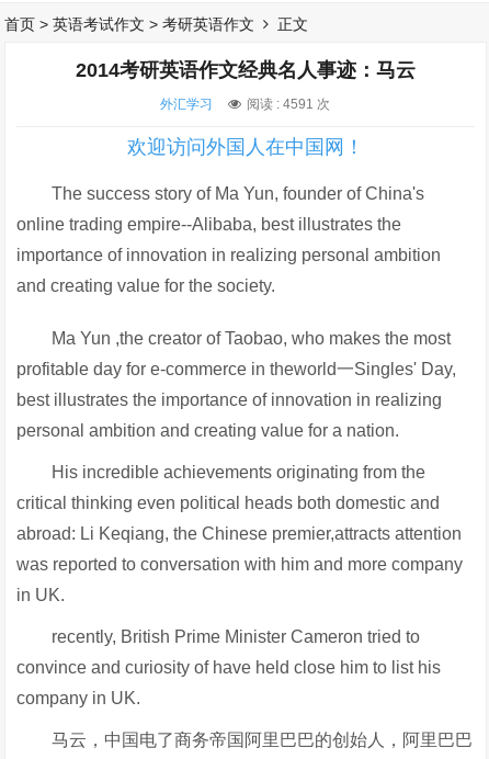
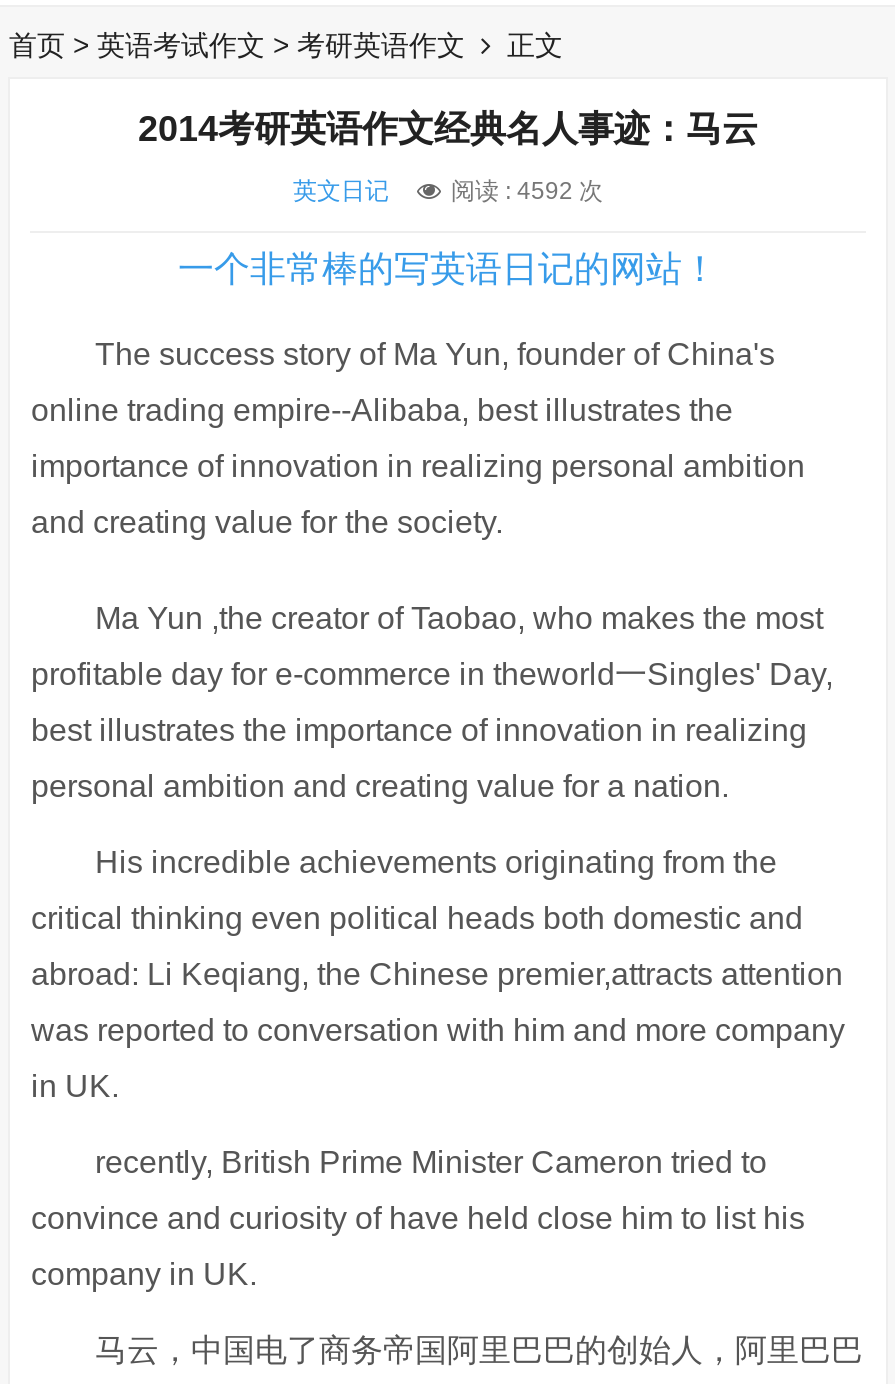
[161,97,331,112] 外汇学习 | 阅读 : 4591 次 -> [293,177,603,205] 英文日记 | 阅读 : 4592 次
[127,136,364,158] 欢迎访问外国人在中国网！ -> [178,249,718,289] 一个非常棒的写英语日记的网站！

